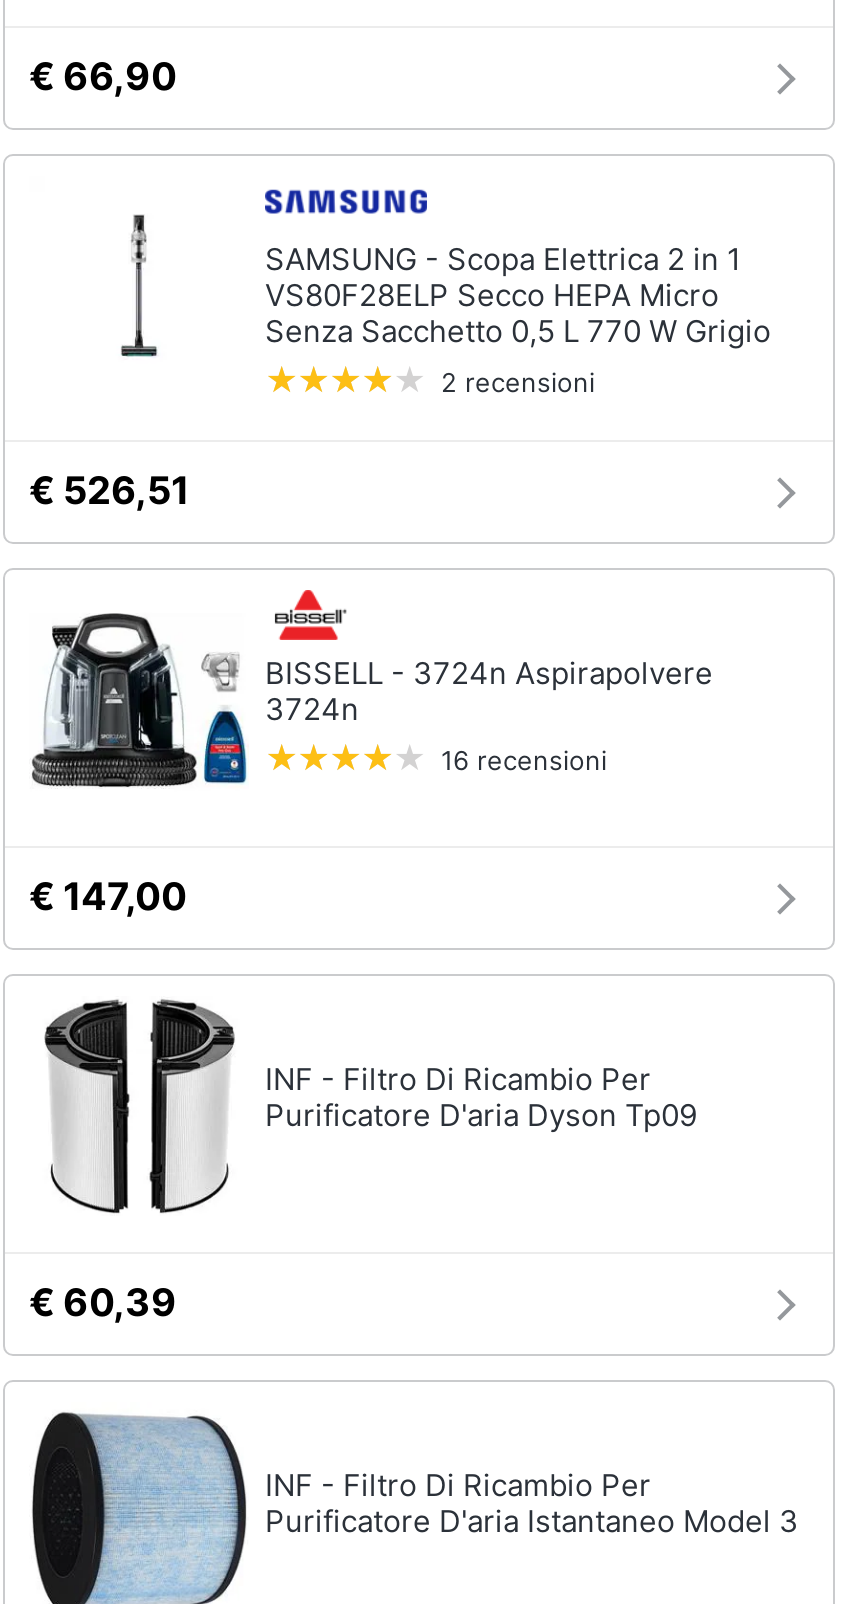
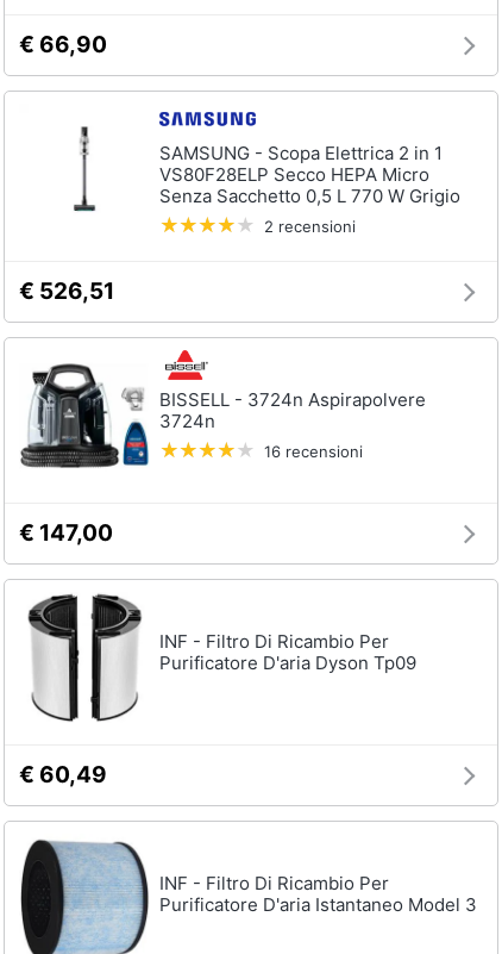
[29,1280,177,1326] € 60,39 -> [19,761,107,788] € 60,49

